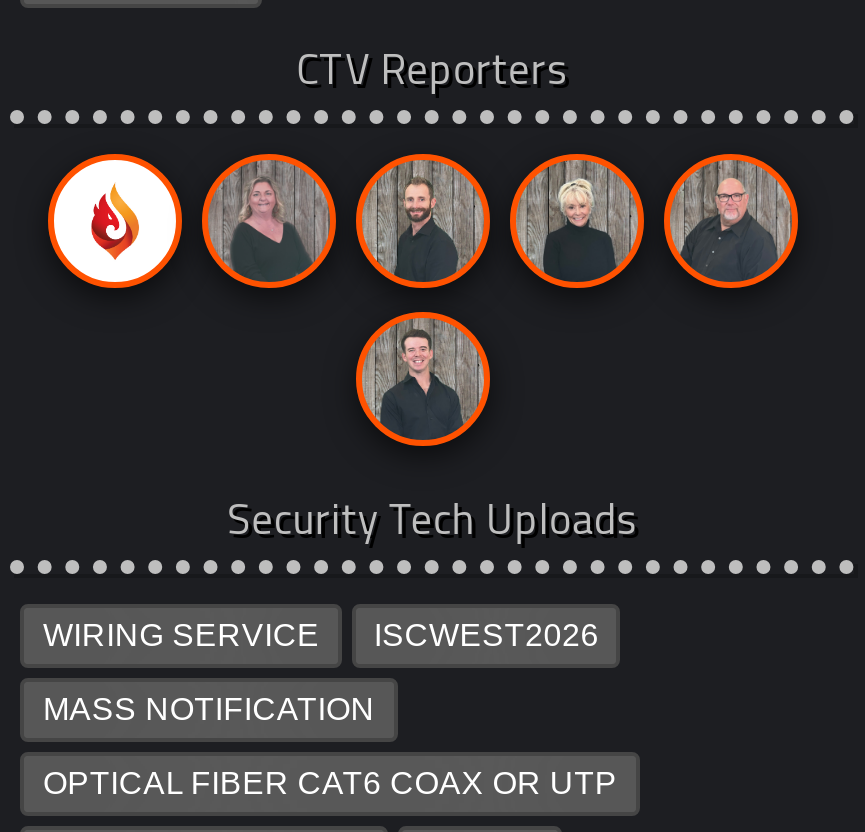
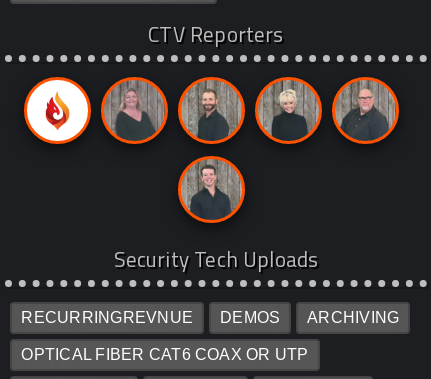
[43,618,599,726] WIRING SERVICE | ISCWEST2026 | MASS NOTIFICATION -> [21,309,399,326] RECURRINGREVNUE | DEMOS | ARCHIVING

